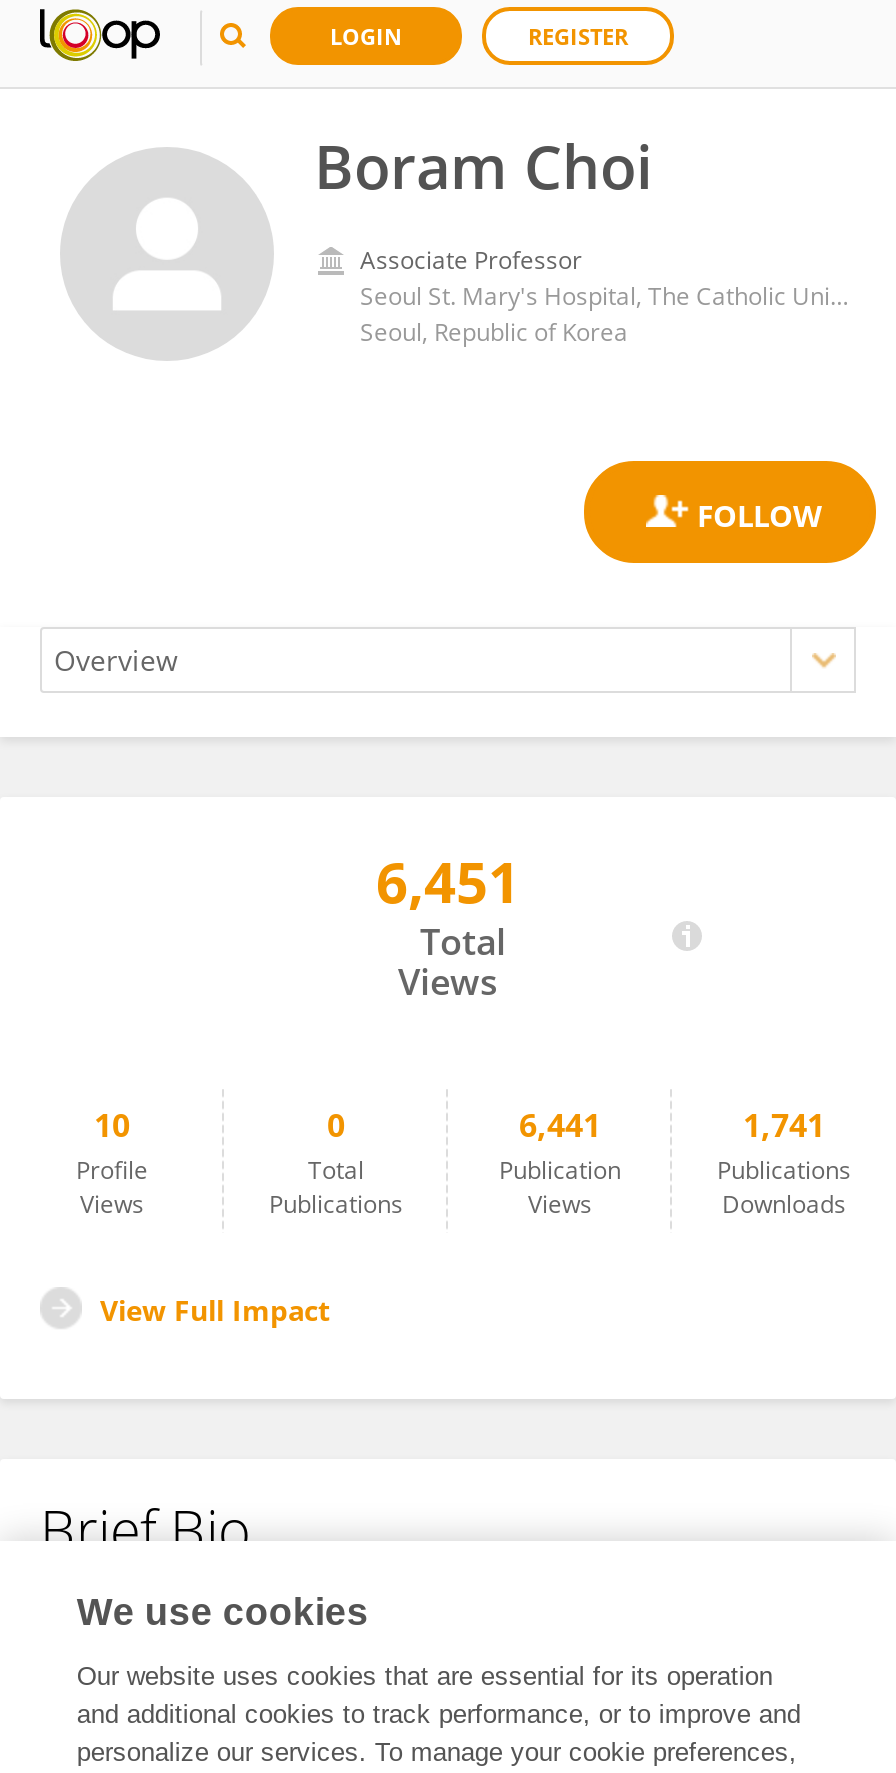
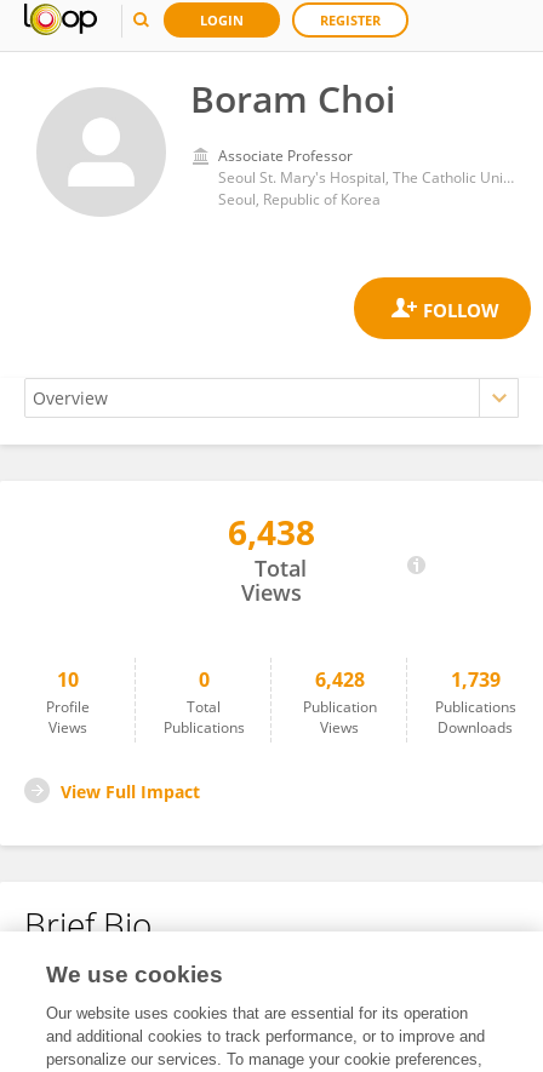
[376,843,520,919] 6,451 -> [228,509,315,555] 6,438
[519,1103,601,1147] 6,441 -> [315,666,364,693] 6,428
[743,1103,825,1147] 1,741 -> [450,666,500,693] 1,739

